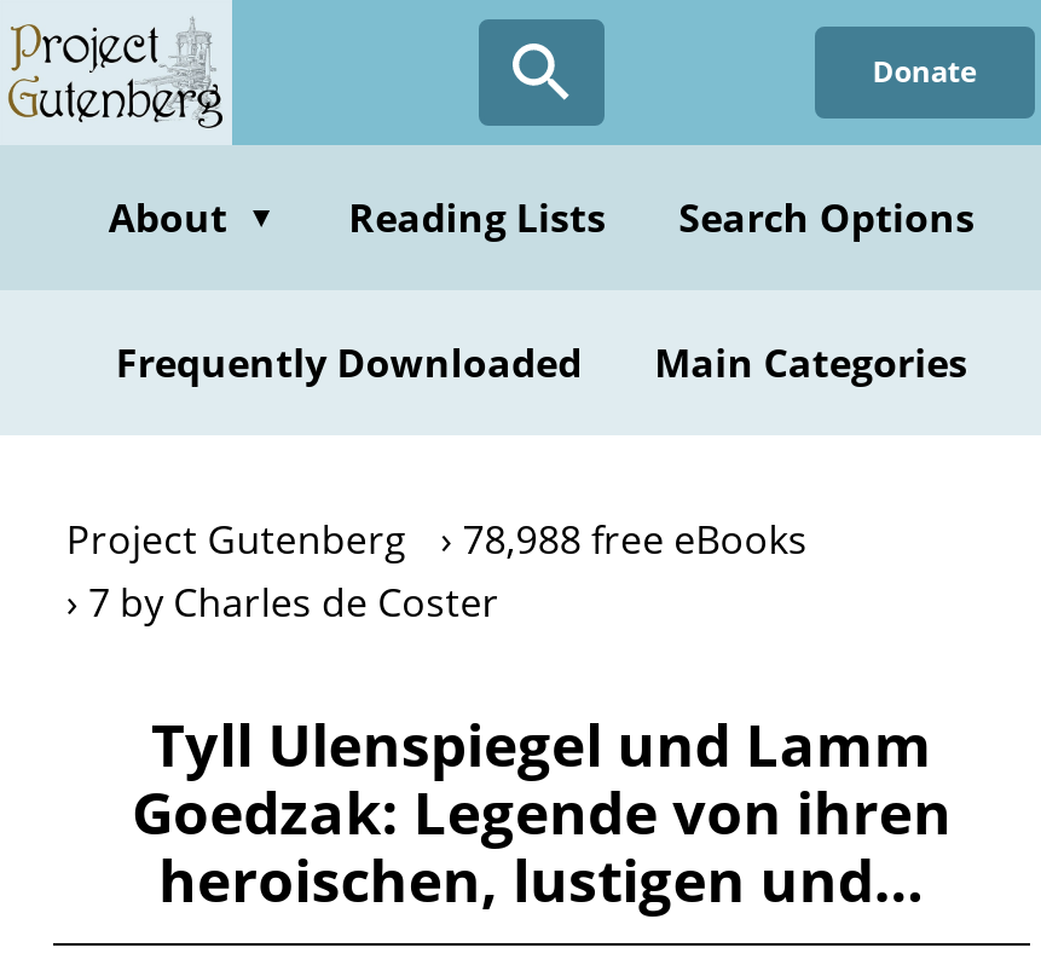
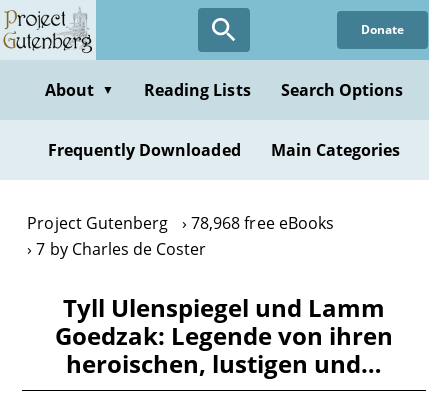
[66,513,807,566] Project Gutenberg 78,988 free eBooks -> [27,212,334,234] Project Gutenberg 78,968 free eBooks

